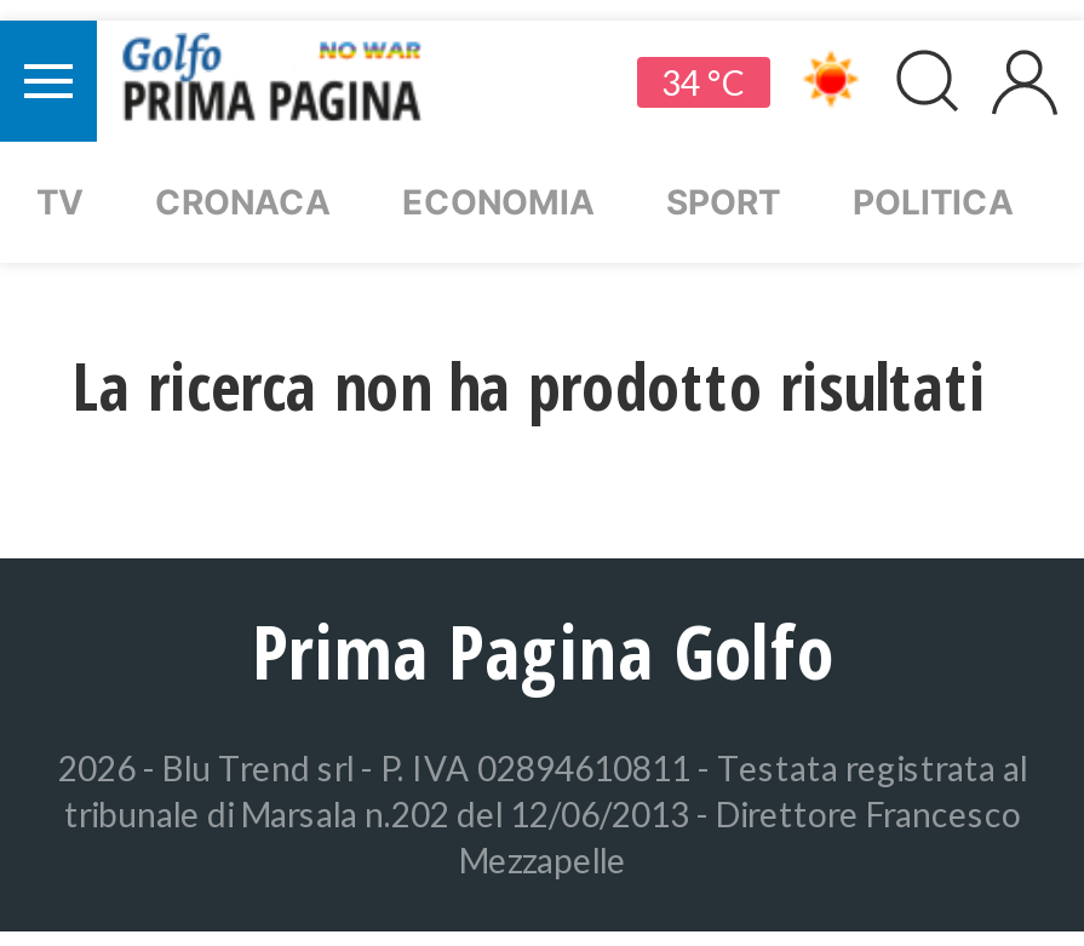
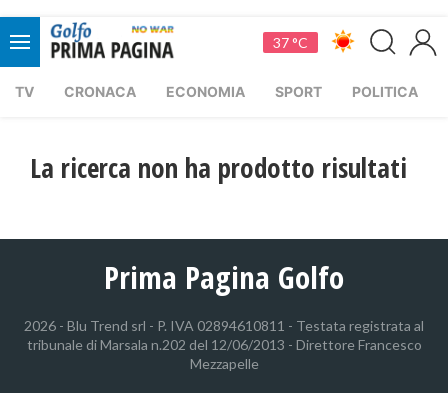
[661,61,746,102] 34 °C -> [273,33,308,50] 37 °C

